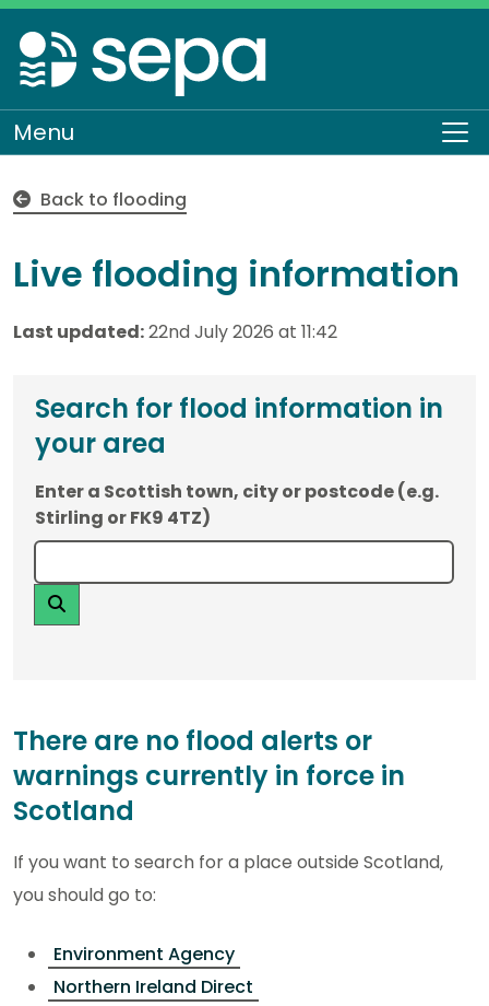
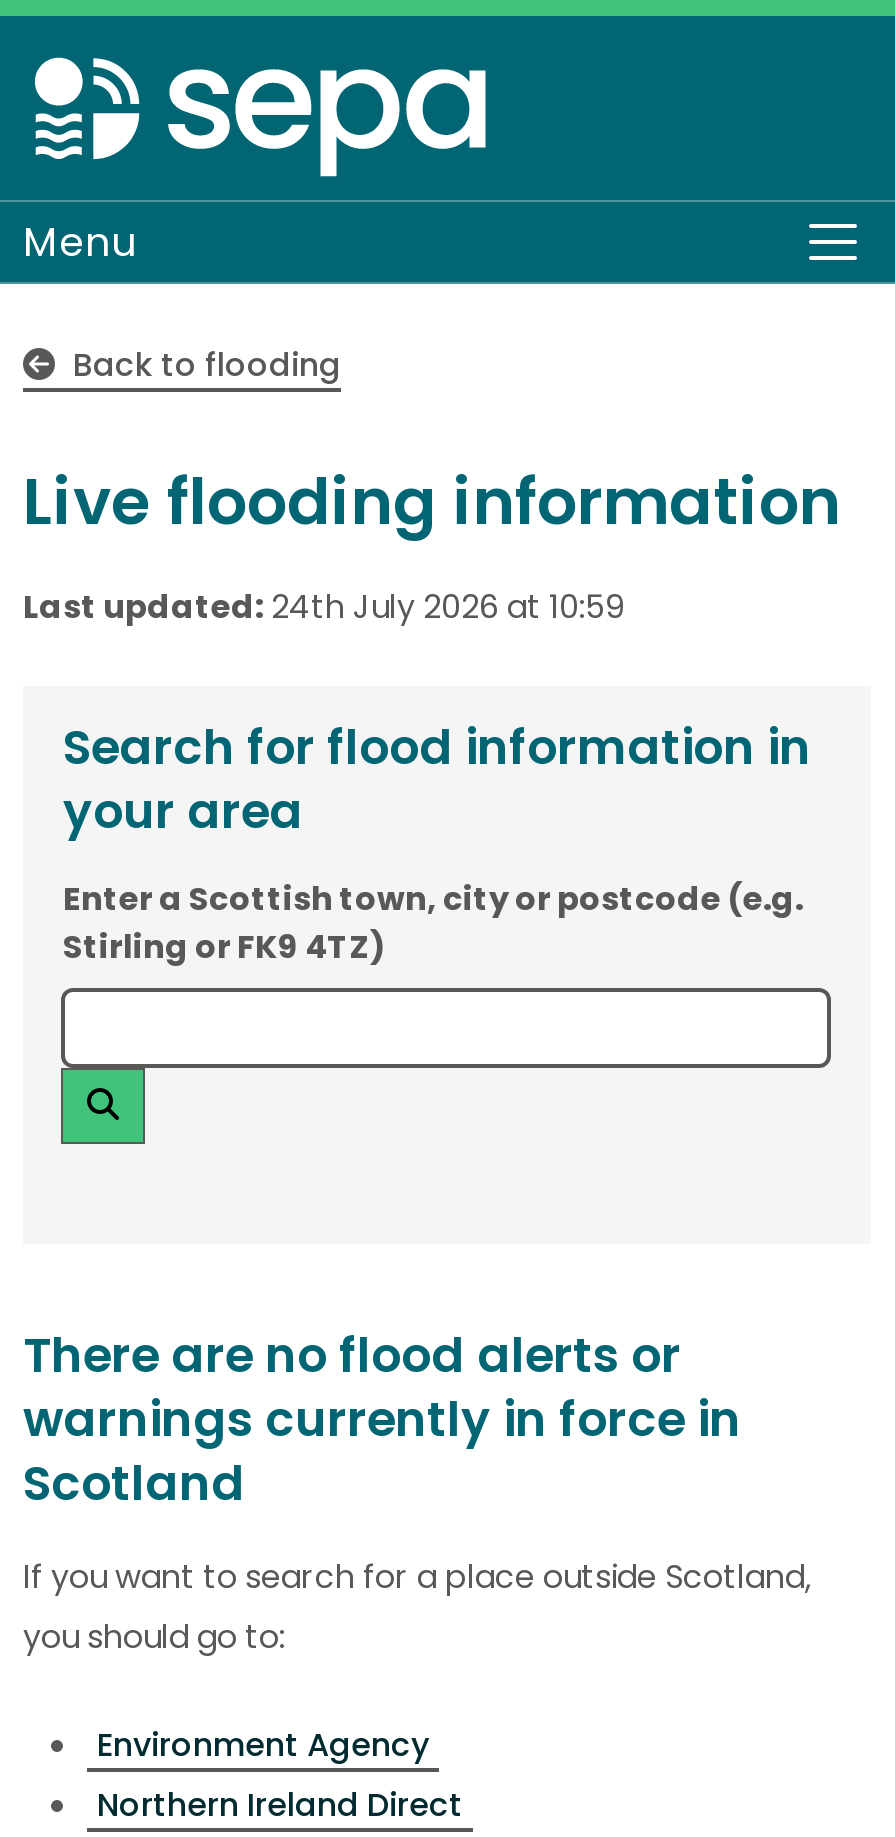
[13,319,337,344] Last updated: 22nd July 2026 at 11:42 -> [23,584,623,630] Last updated: 24th July 2026 at 10:59

